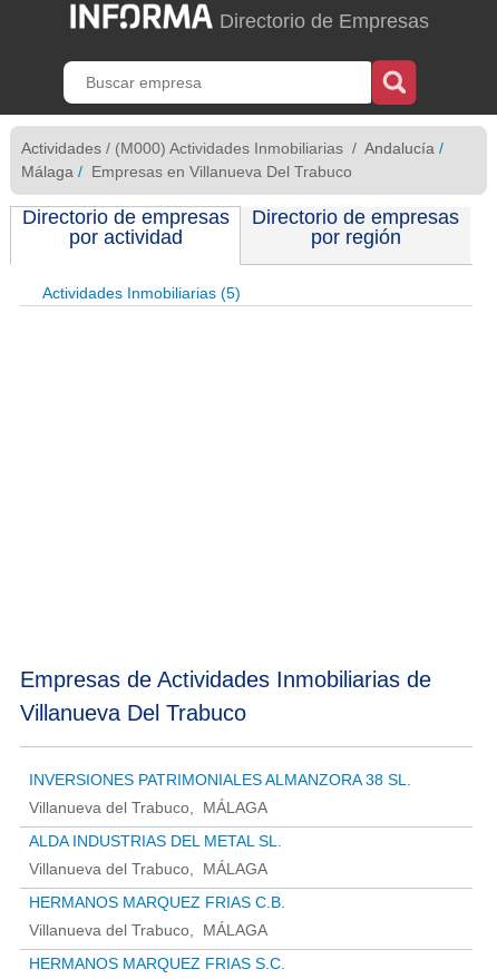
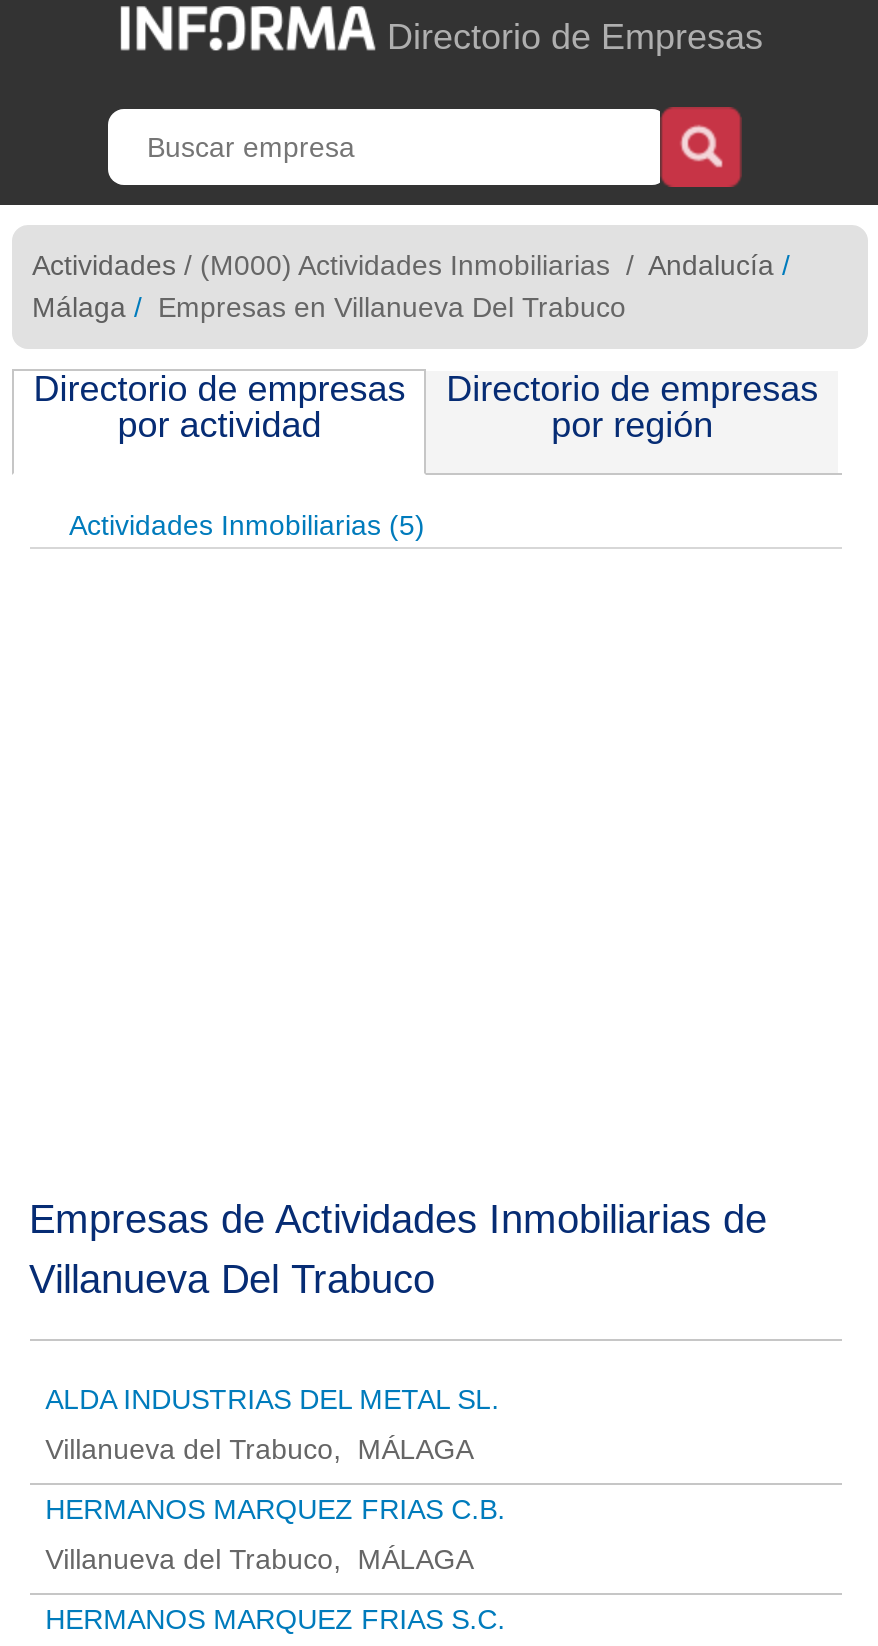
[29,770,411,816] INVERSIONES PATRIMONIALES ALMANZORA 38 SL. | Villanueva del Trabuco | MÁLAGA -> none

